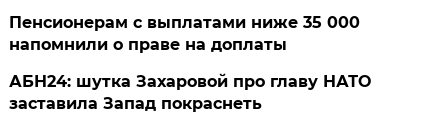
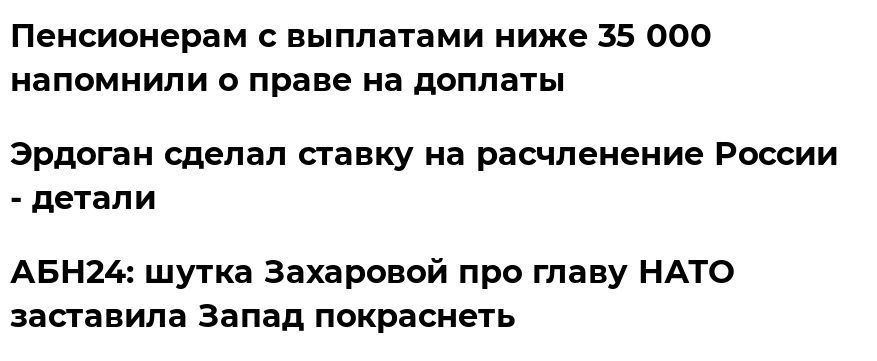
none -> [10,135,838,217] Эрдоган сделал ставку на расчленение России | - детали

